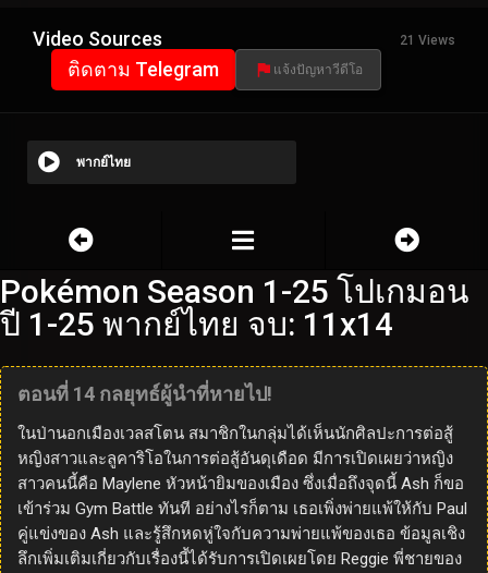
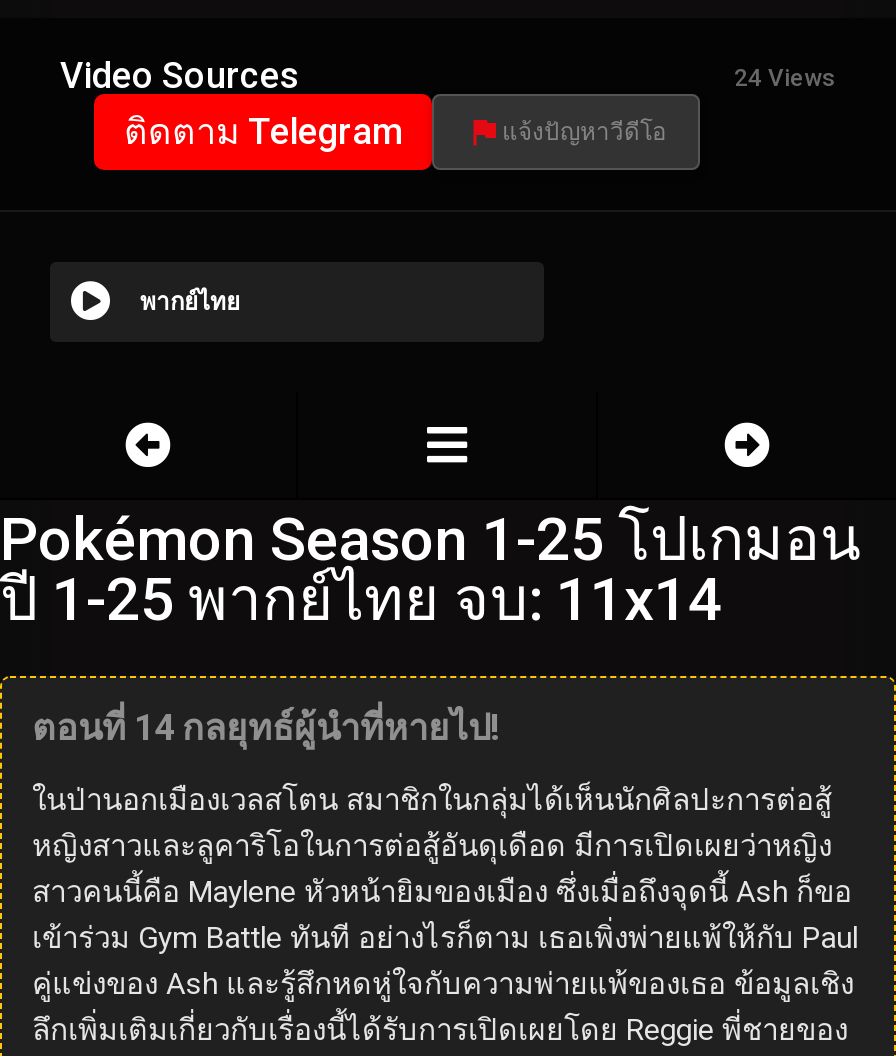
[400,33,455,48] 21 Views -> [734,65,836,93] 24 Views

